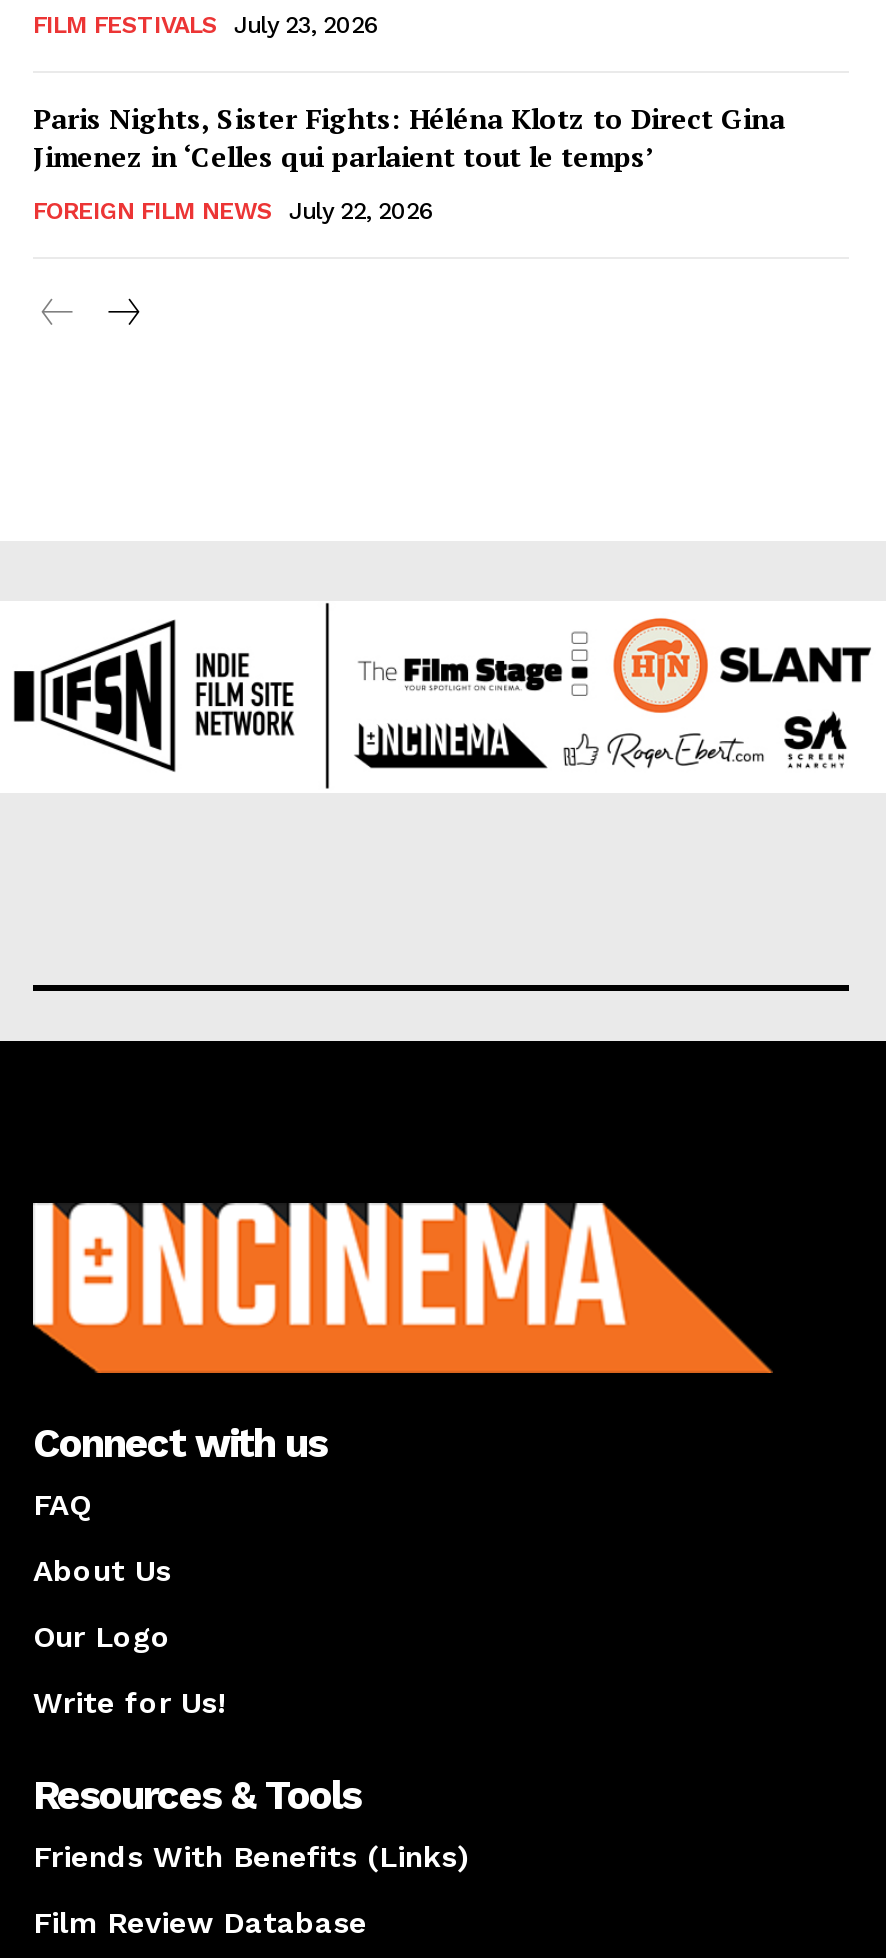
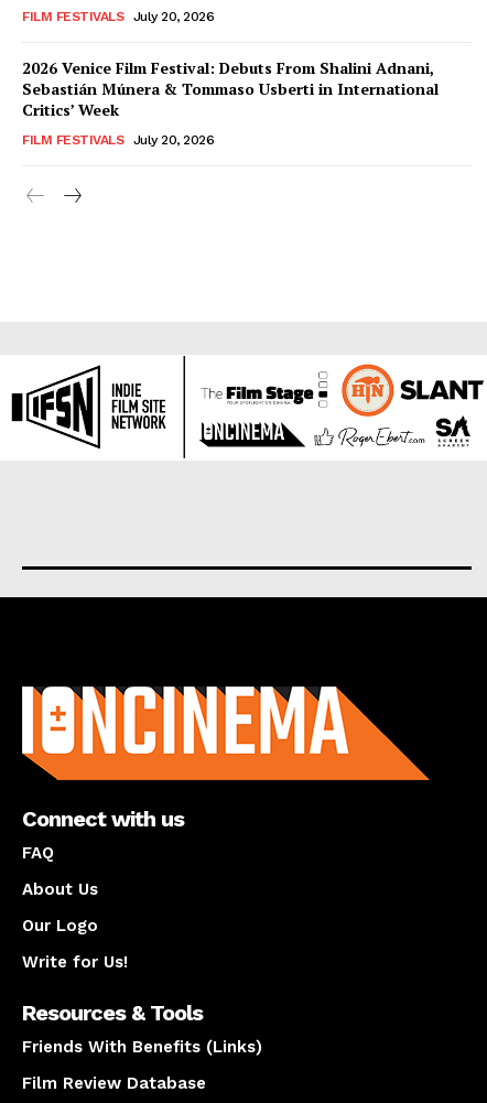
[33,12,379,40] FILM FESTIVALS July 23, 2026 -> [22,9,214,25] FILM FESTIVALS July 20, 2026
[33,100,785,176] Paris Nights, Sister Fights: Héléna Klotz to Direct Gina | Jimenez in ‘Celles qui parlaient tout le temps’ -> [22,58,439,120] 2026 Venice Film Festival: Debuts From Shalini Adnani, | Sebastián Múnera & Tommaso Usberti in International | Critics’ Week
[33,198,434,226] FOREIGN FILM NEWS | July 22, 2026 -> [22,133,214,148] FILM FESTIVALS | July 20, 2026

